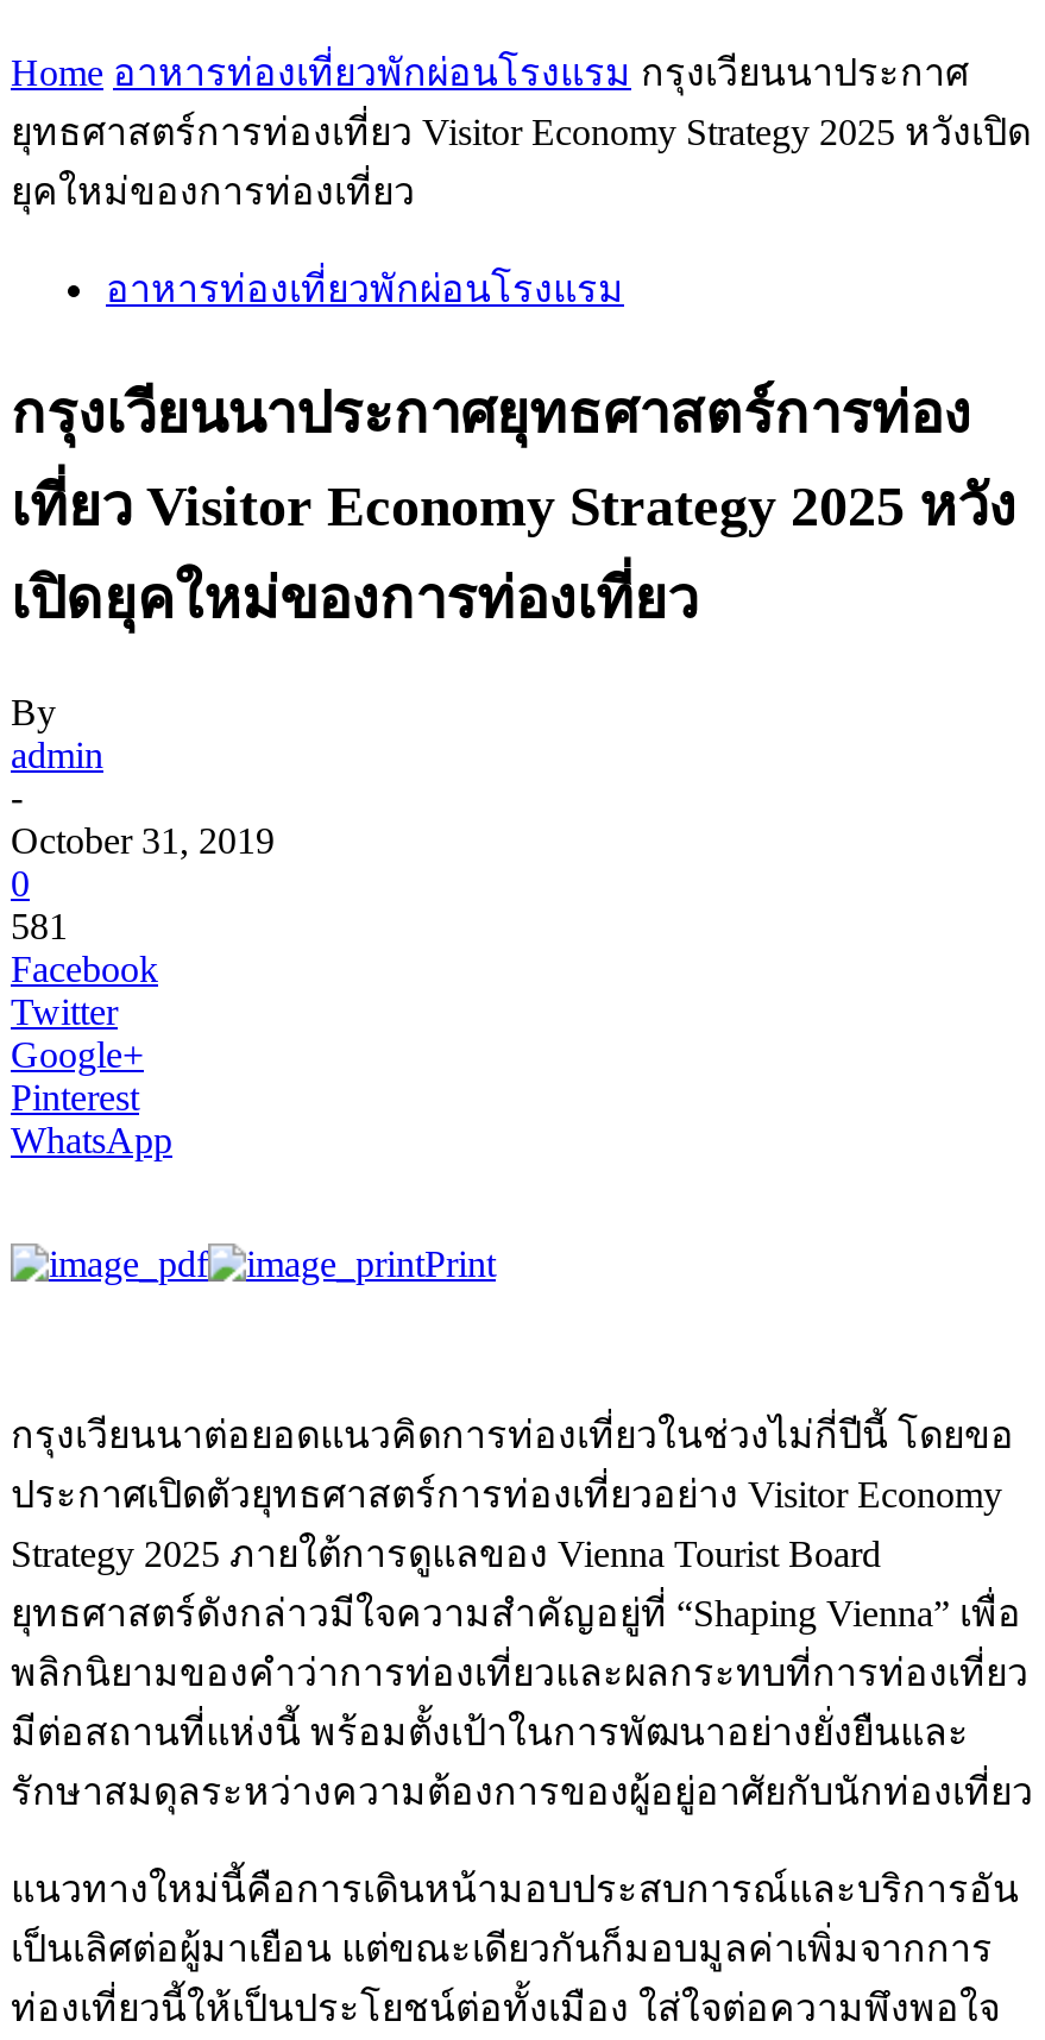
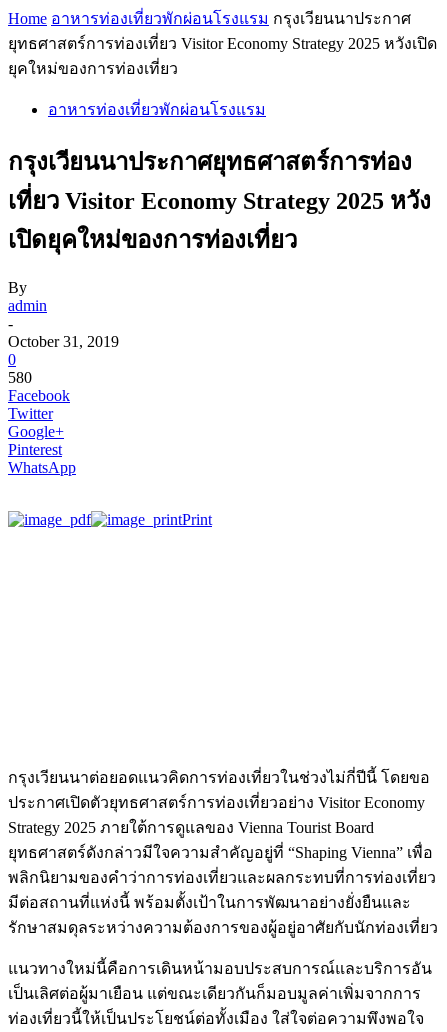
[11,905,68,946] 581 -> [8,369,32,386] 580

